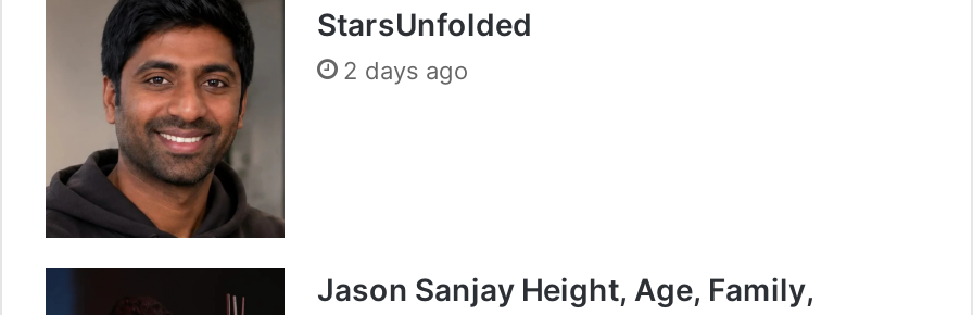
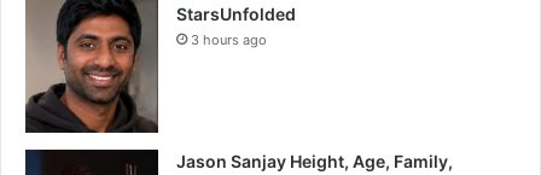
[343,55,469,86] 2 days ago -> [191,31,267,48] 3 hours ago

